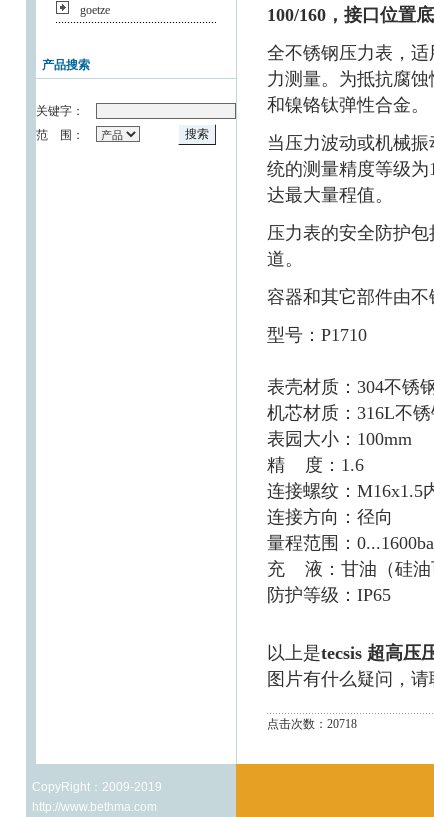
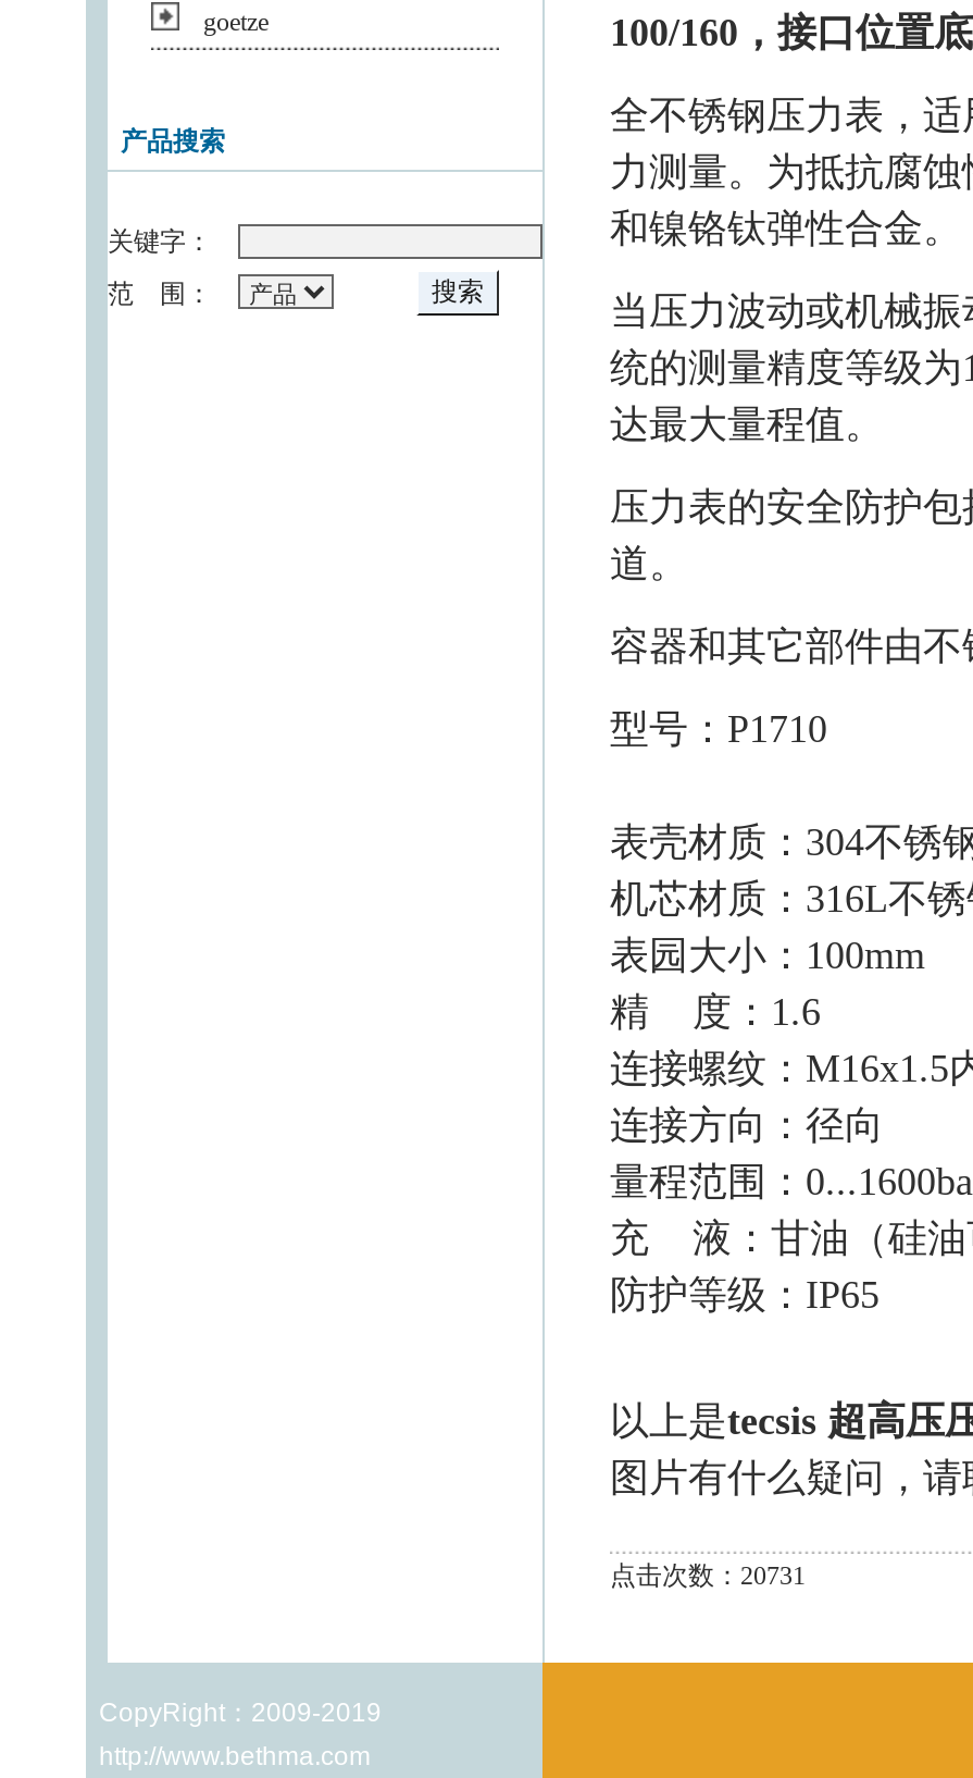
[267,717,357,731] 点击次数：20718 -> [610,1560,806,1591] 点击次数：20731

